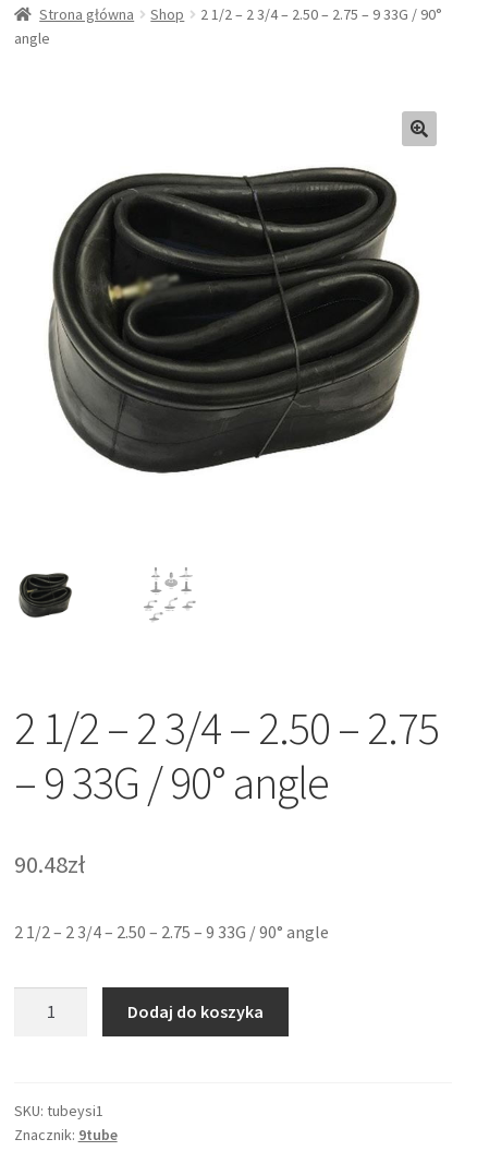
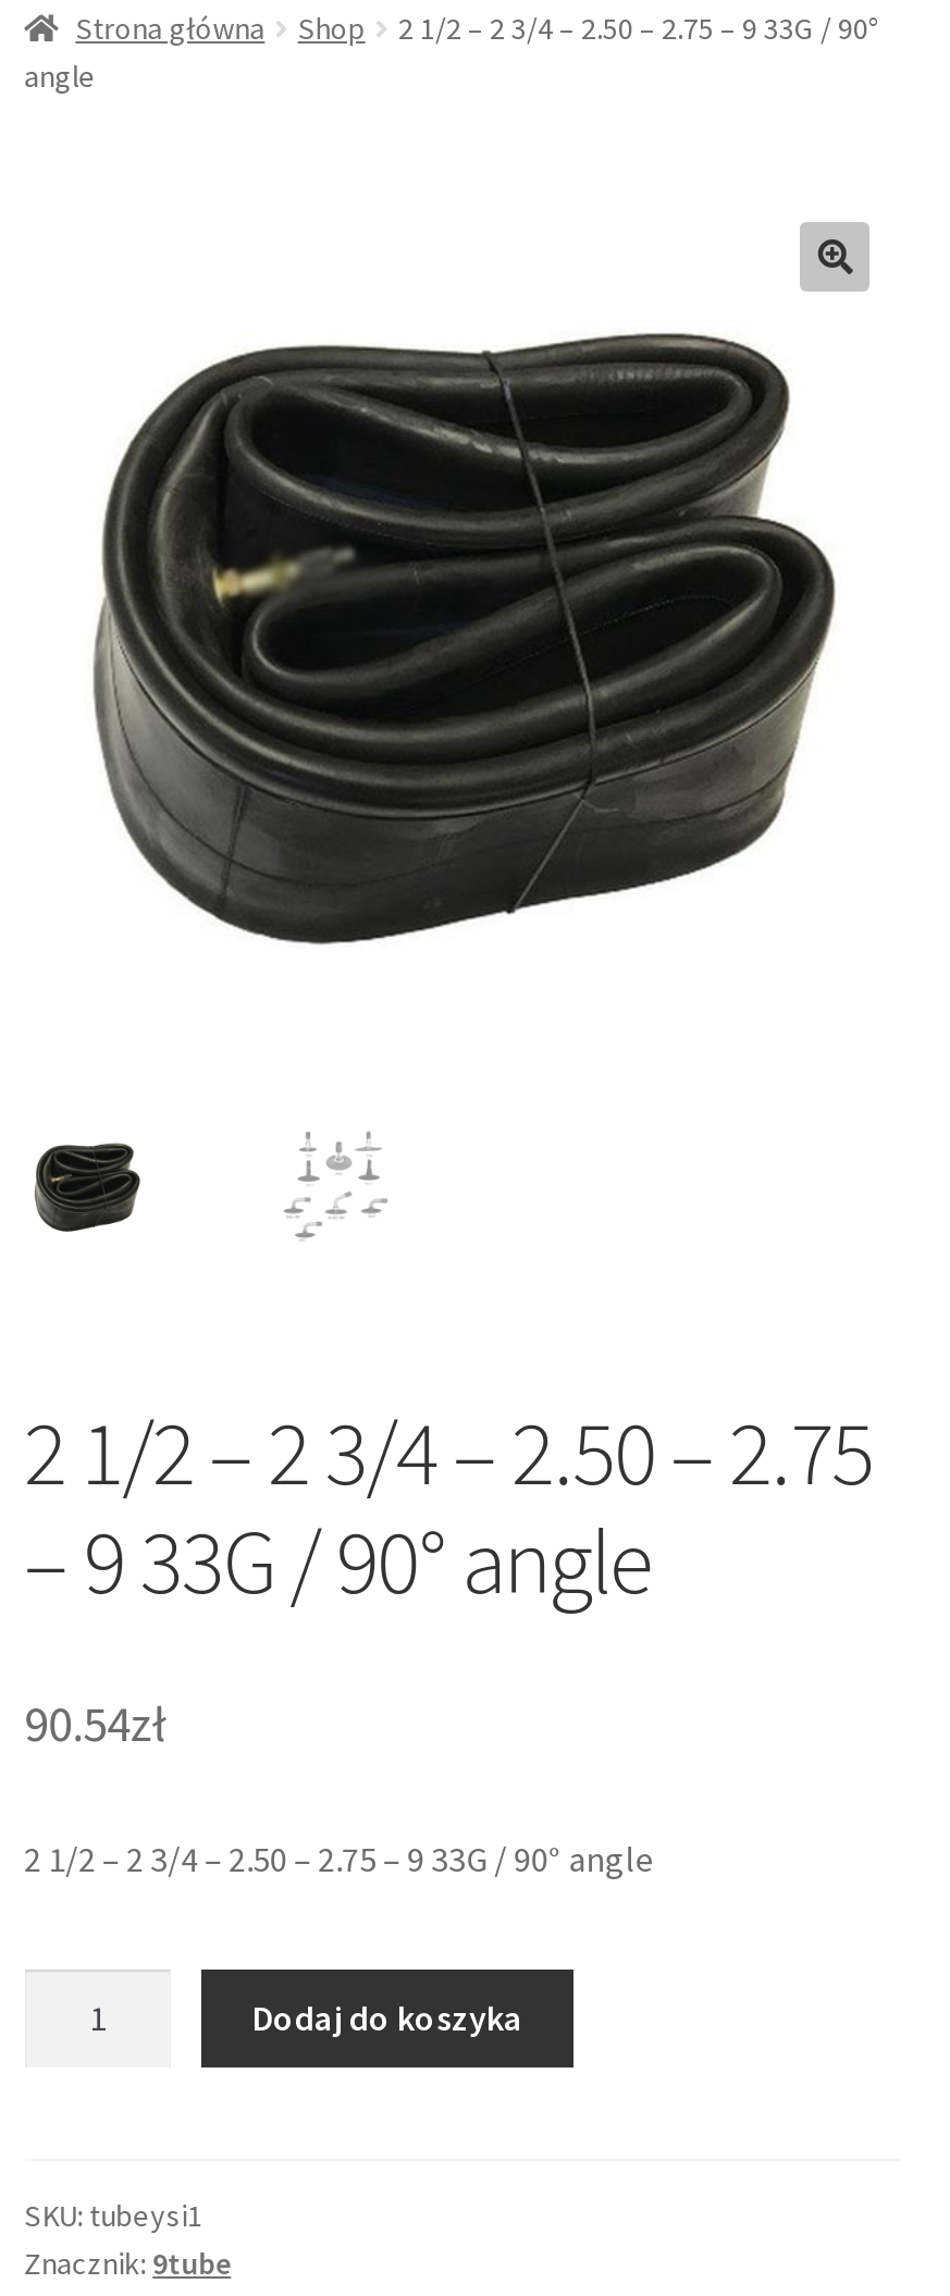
[14,848,85,879] 90.48zł -> [24,1693,166,1753] 90.54zł

